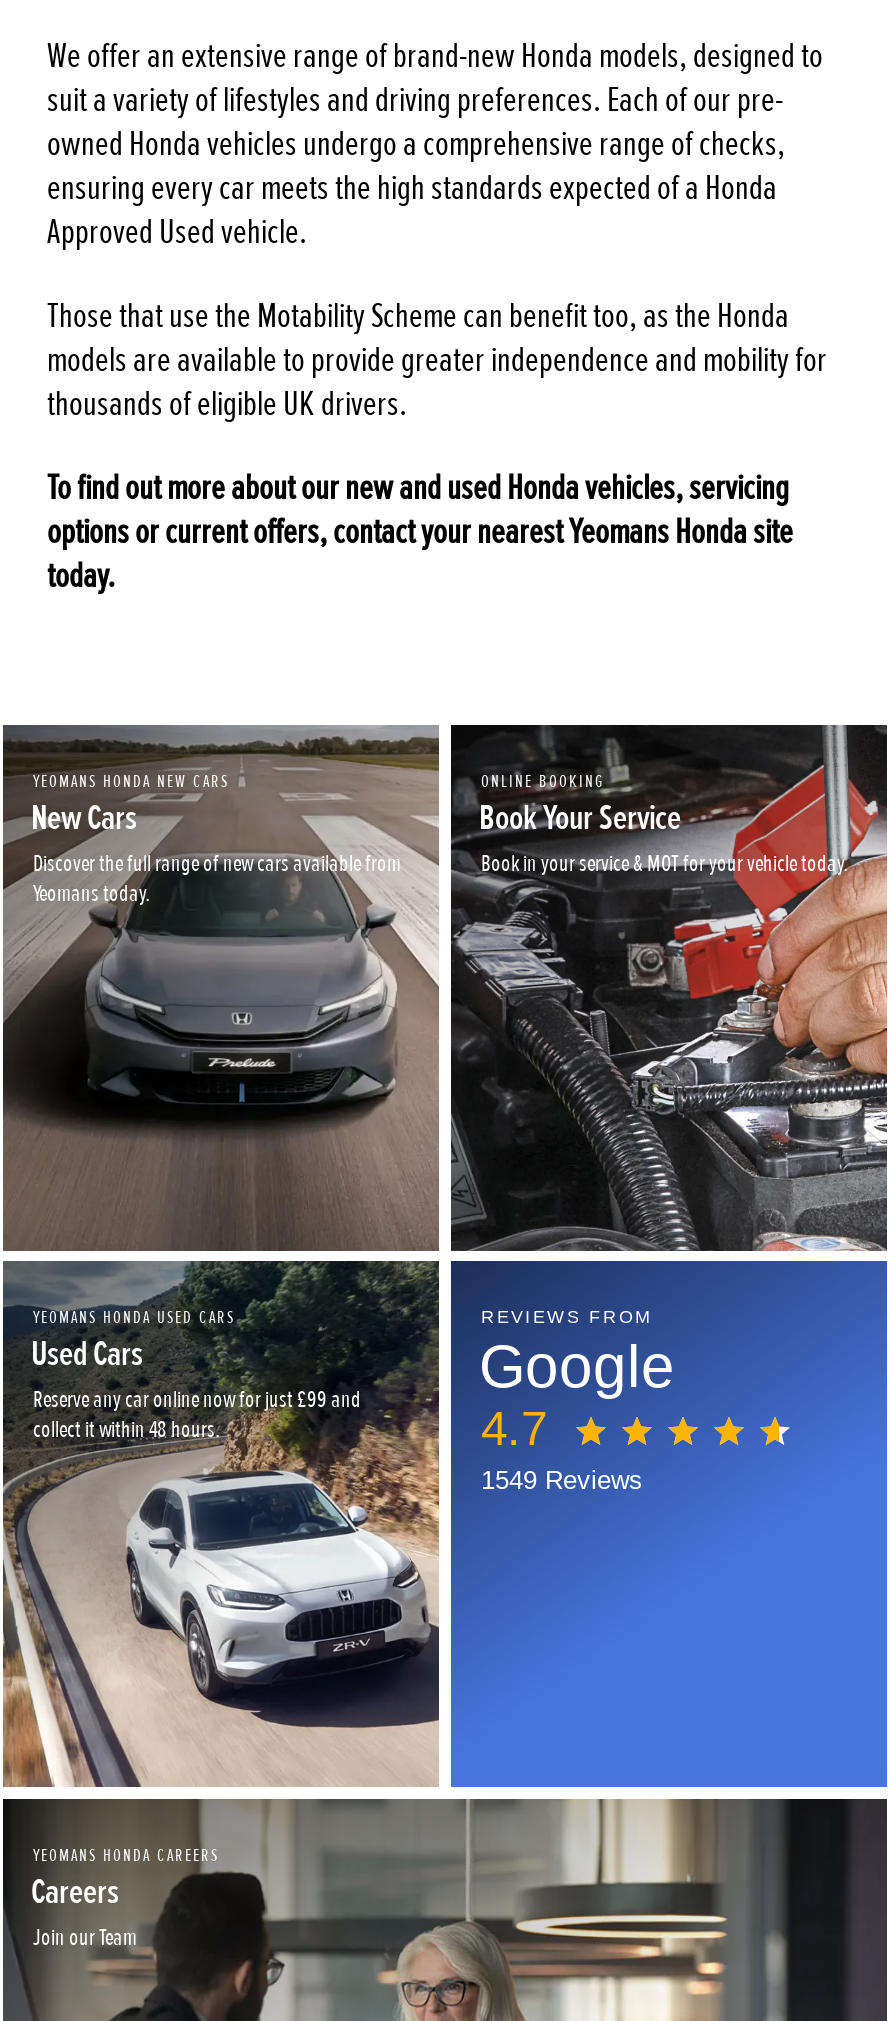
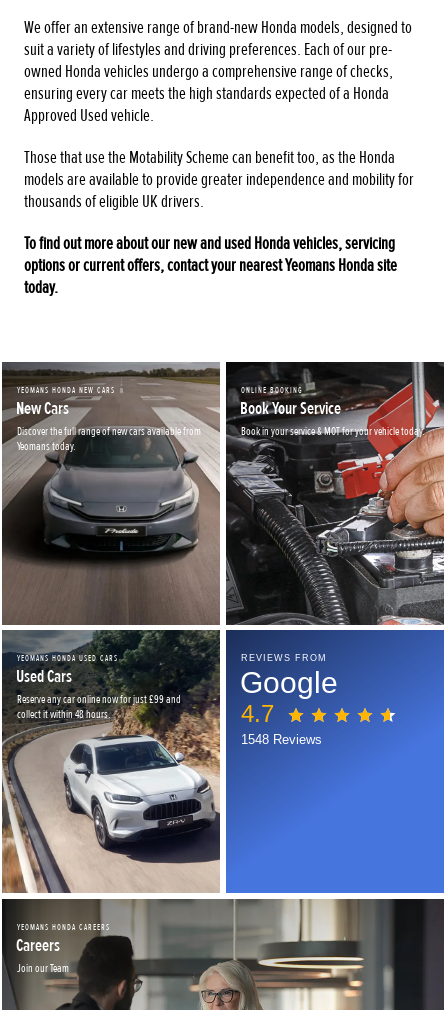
[481,1465,643,1495] 1549 Reviews -> [241,732,322,747] 1548 Reviews

